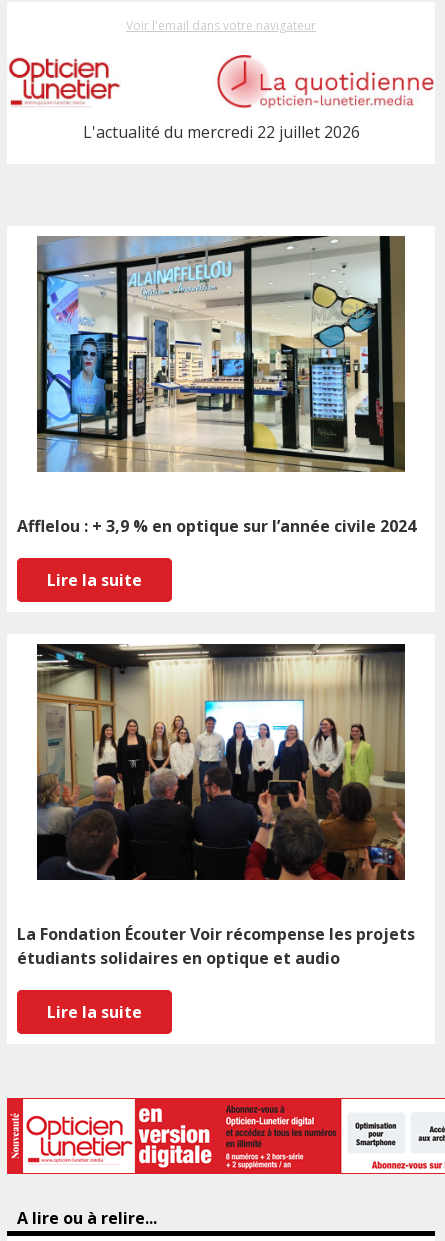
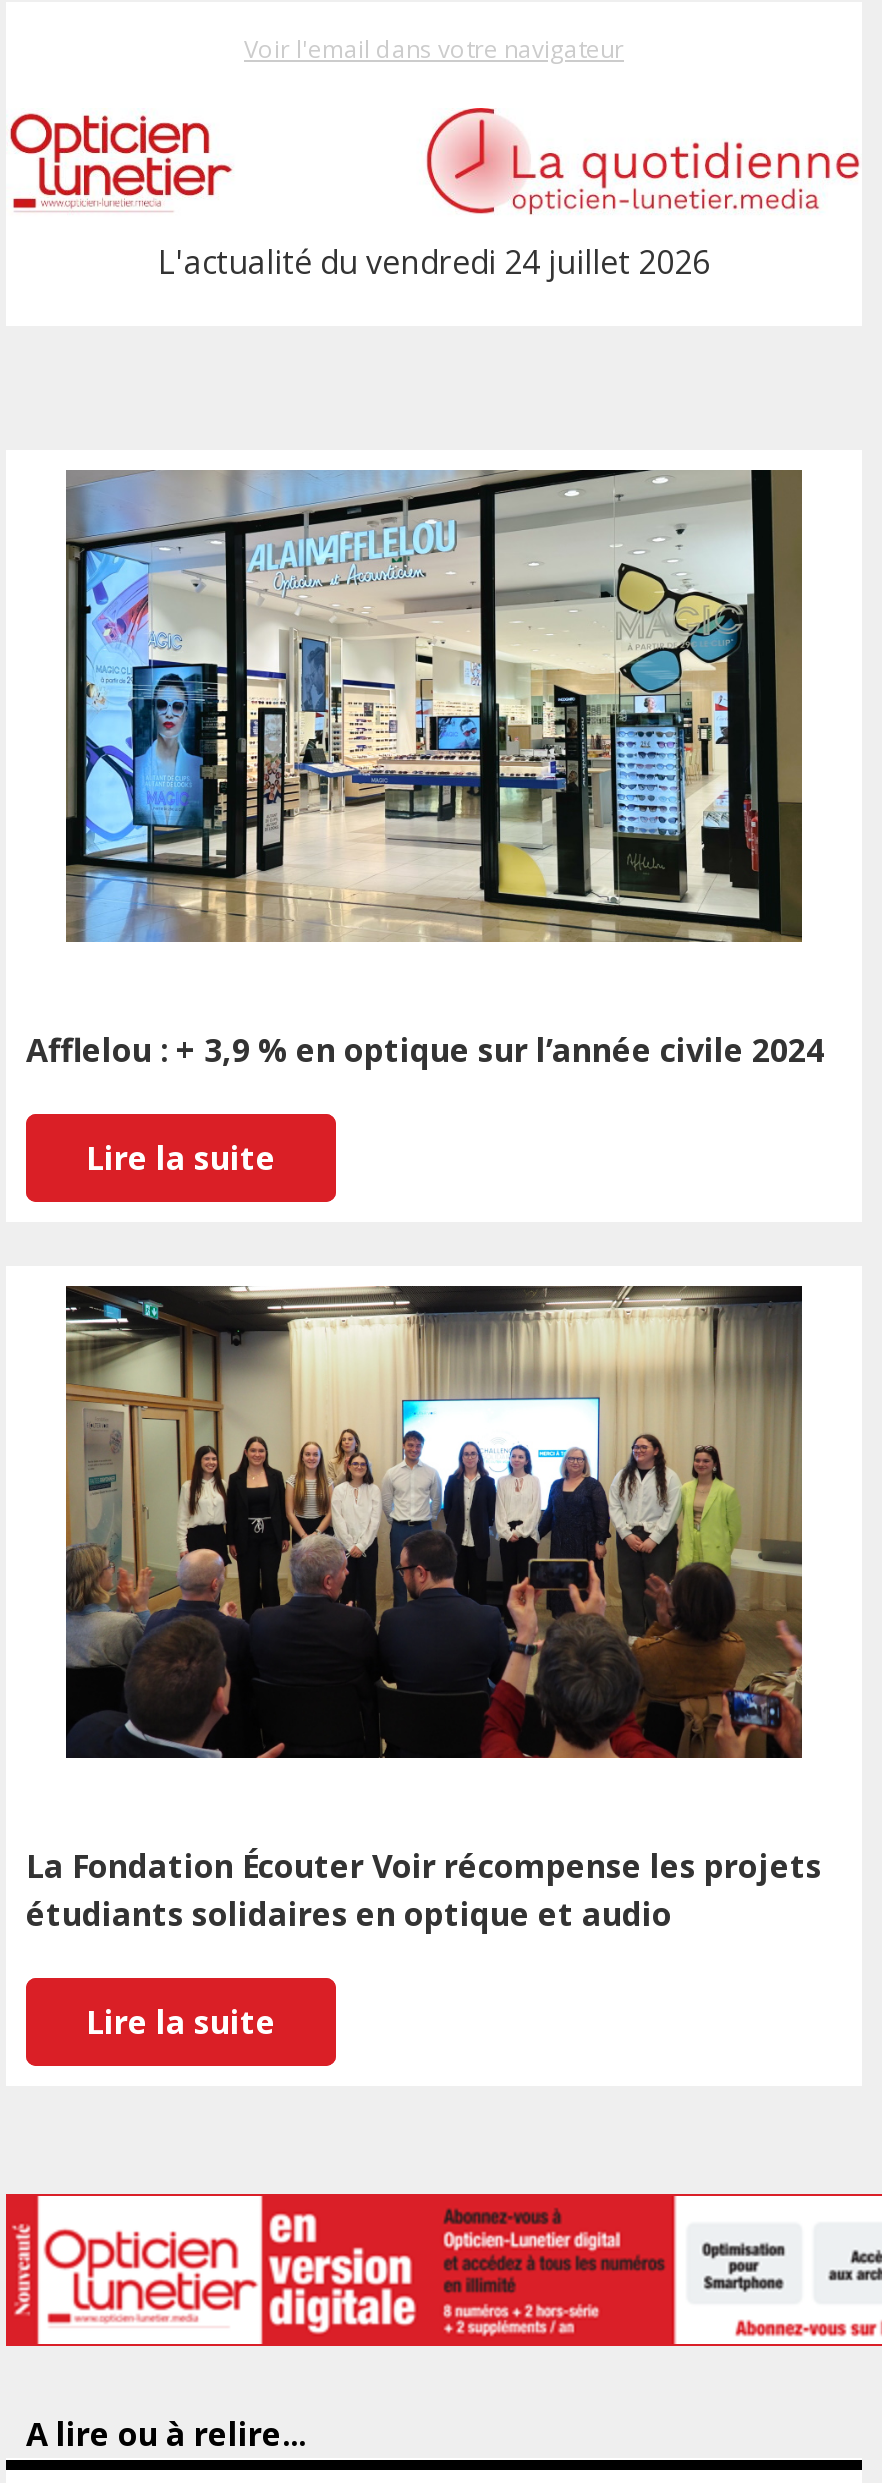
[82,121,359,143] L'actualité du mercredi 22 juillet 2026 -> [158,240,710,284] L'actualité du vendredi 24 juillet 2026

